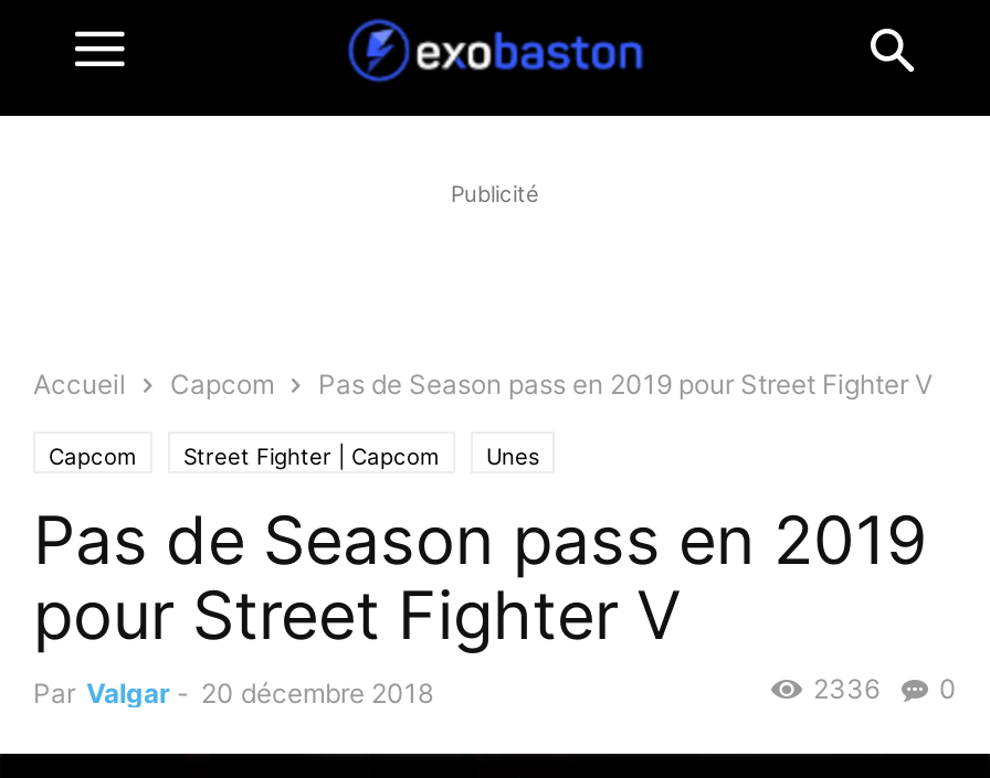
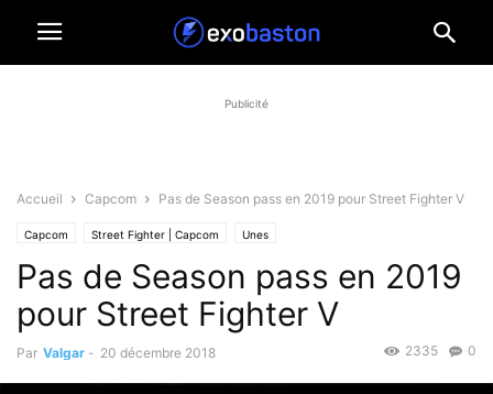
[813,672,957,705] 2336 0 -> [405,342,476,359] 2335 0

